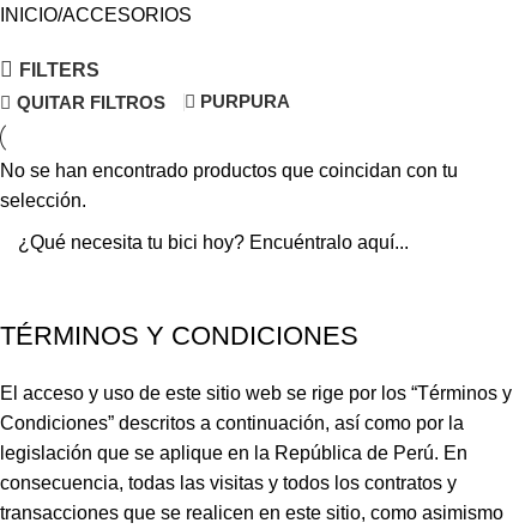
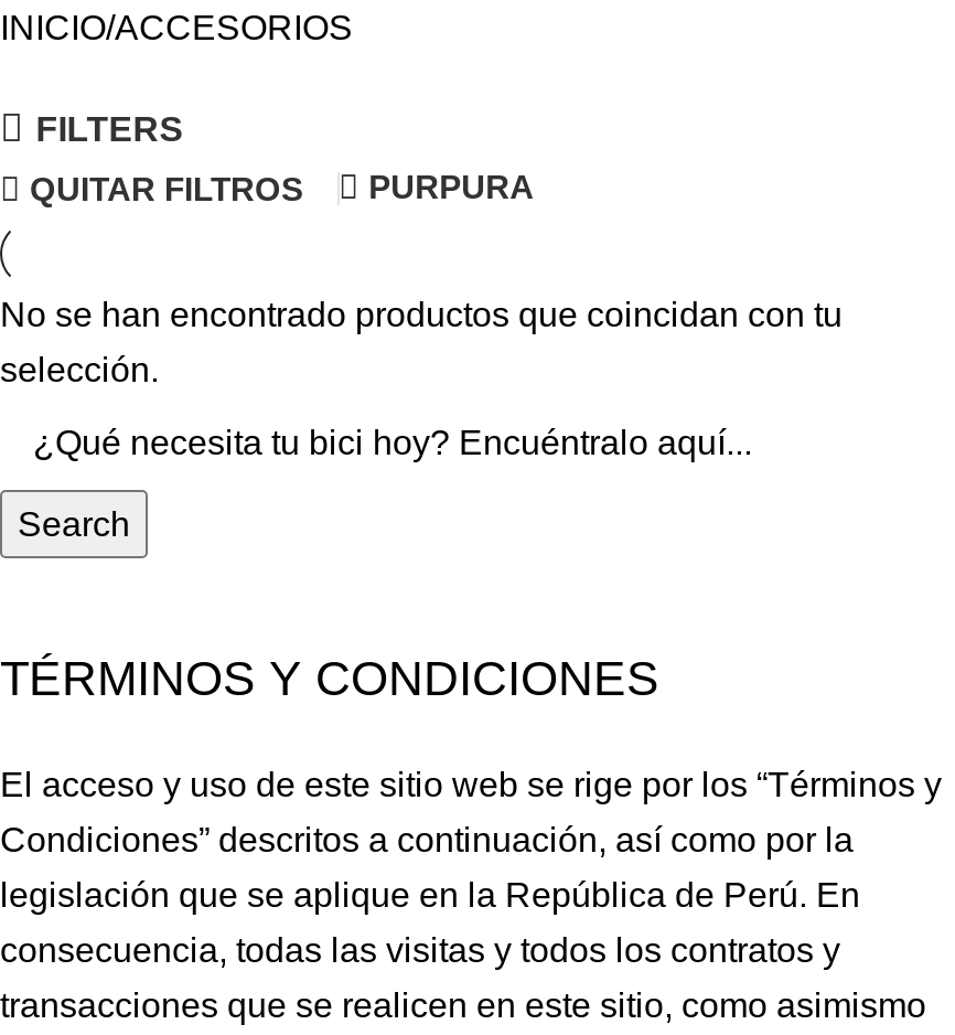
none -> [18,505,130,543] Search

